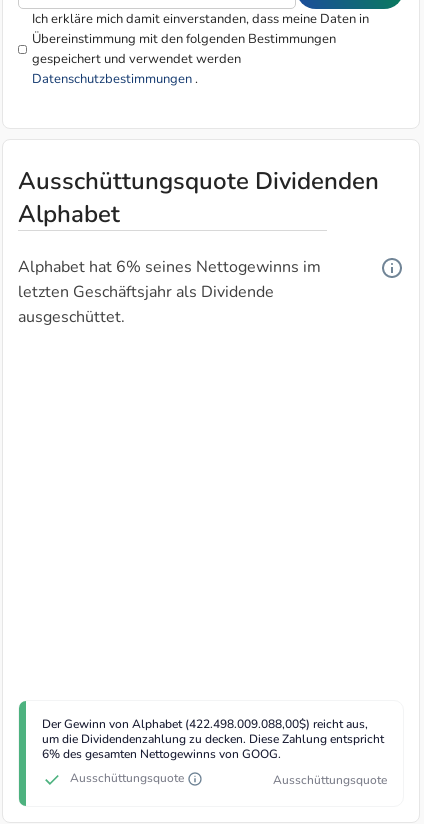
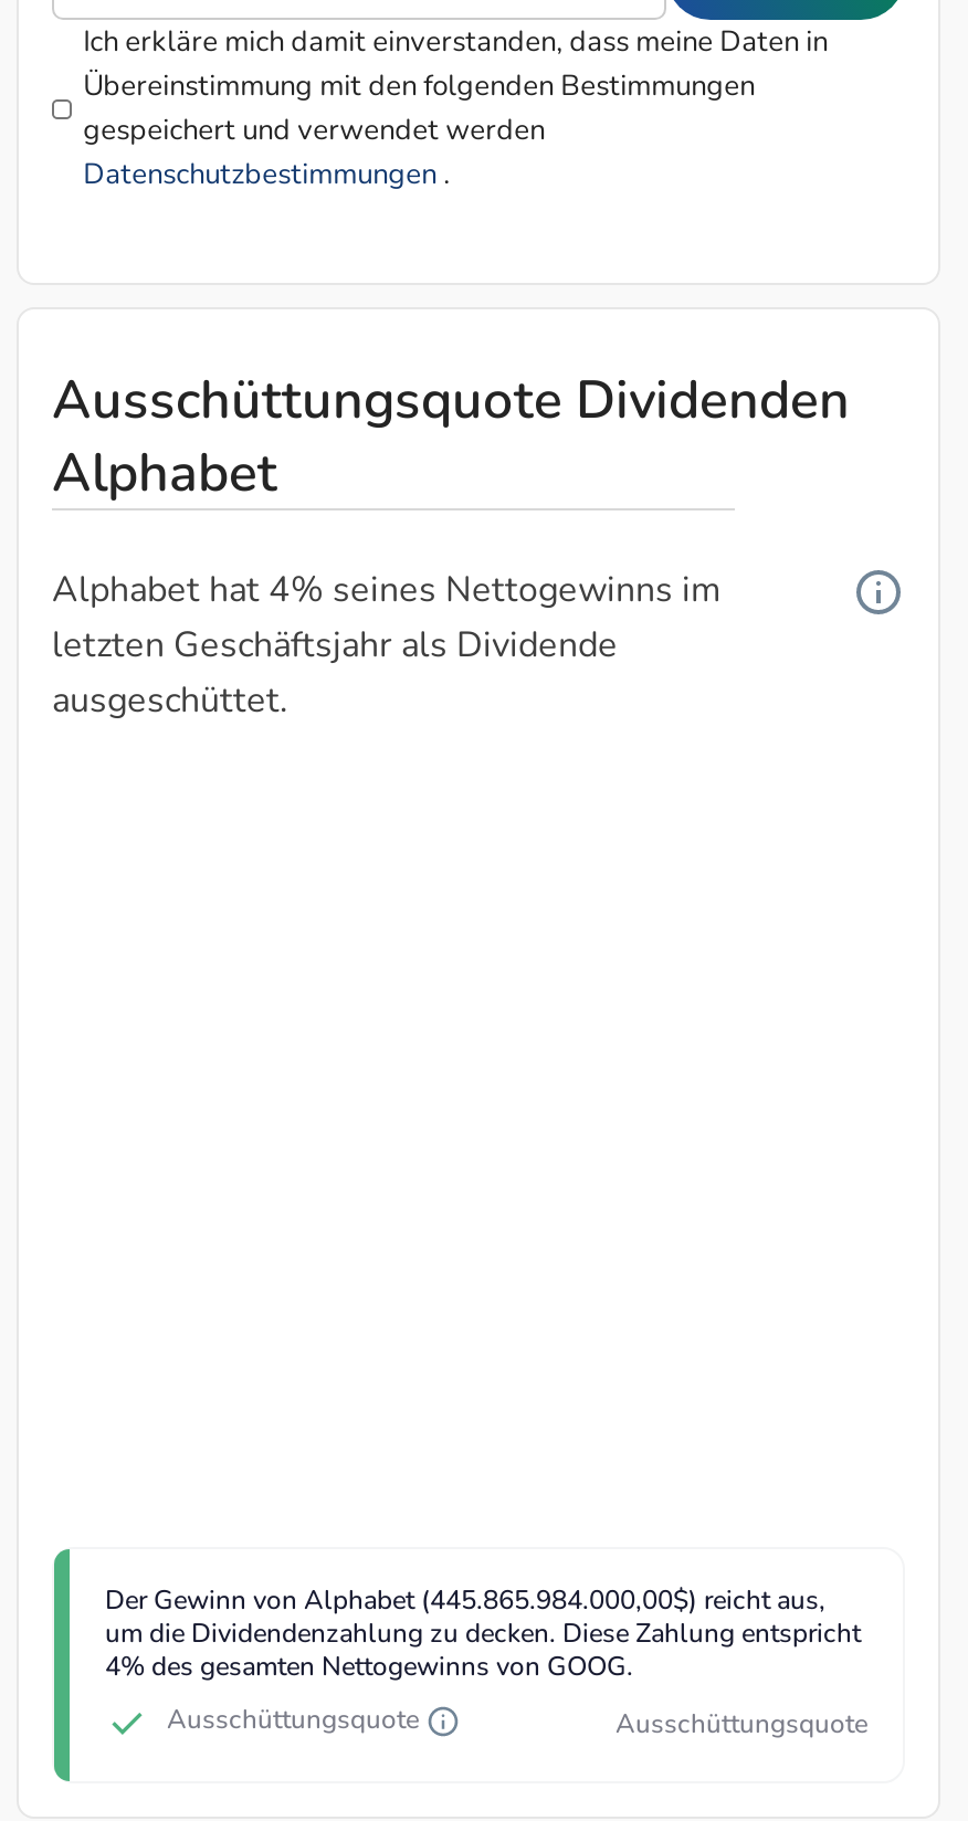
[18,256,321,278] Alphabet hat 6% seines Nettogewinns im -> [52,566,722,614] Alphabet hat 4% seines Nettogewinns im
[42,716,368,732] Der Gewinn von Alphabet (422.498.009.088,00$) reicht aus, -> [105,1582,825,1618] Der Gewinn von Alphabet (445.865.984.000,00$) reicht aus,
[42,746,281,762] 6% des gesamten Nettogewinns von GOOG. -> [105,1649,633,1684] 4% des gesamten Nettogewinns von GOOG.

